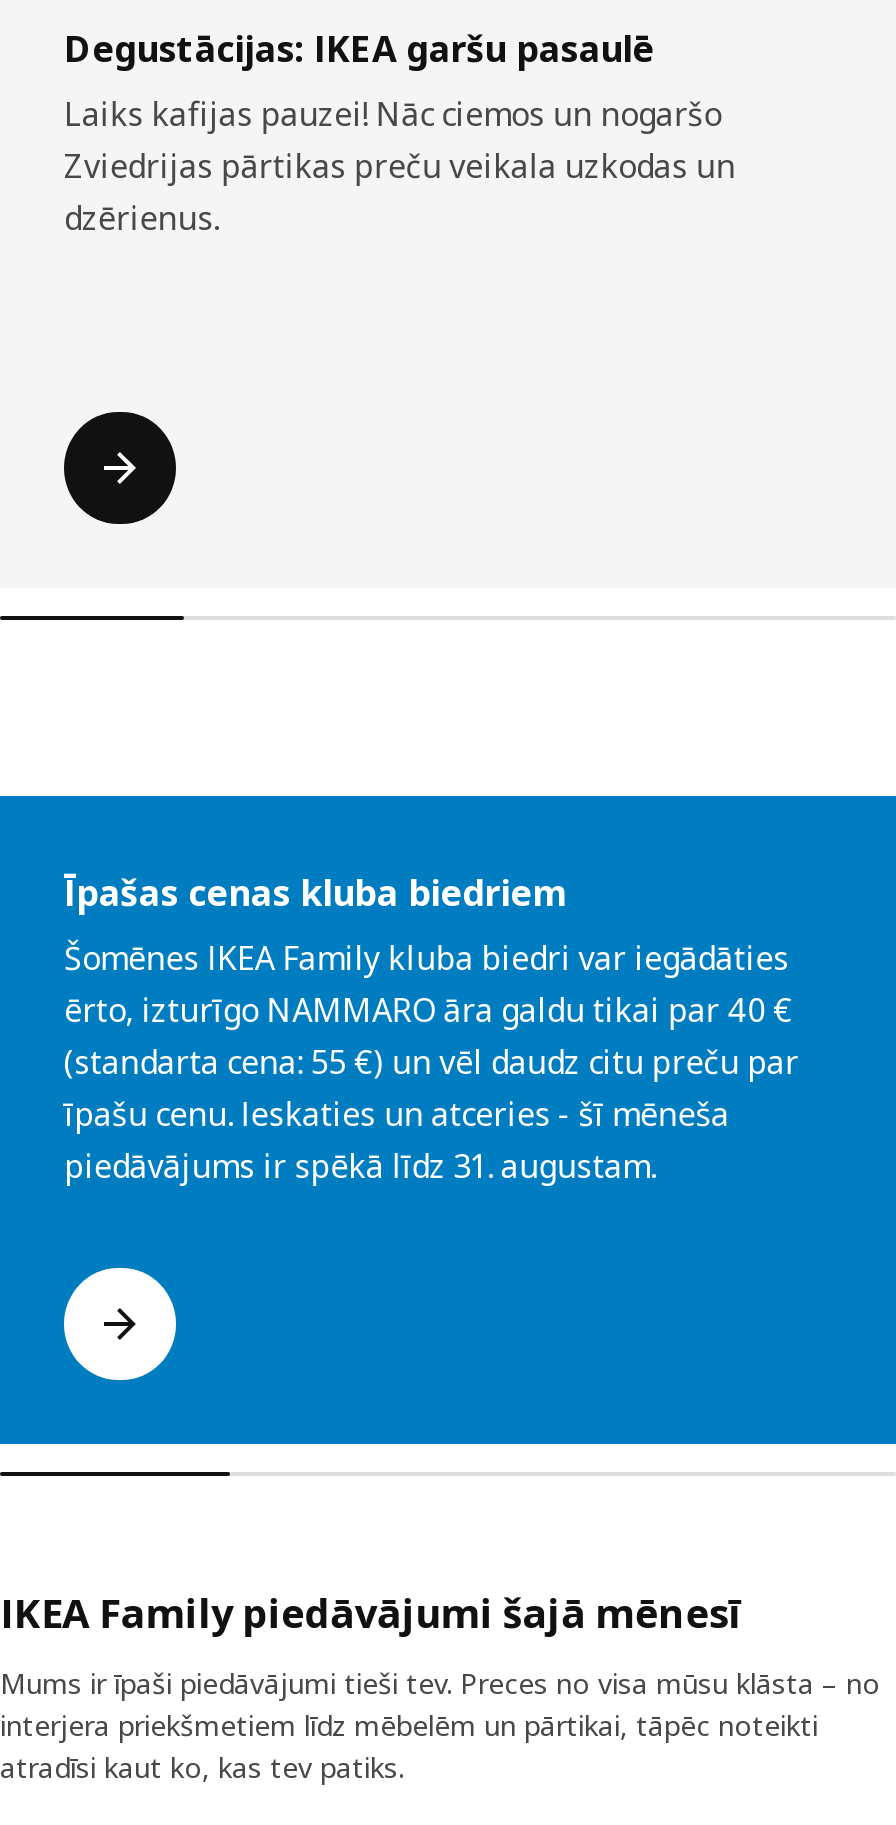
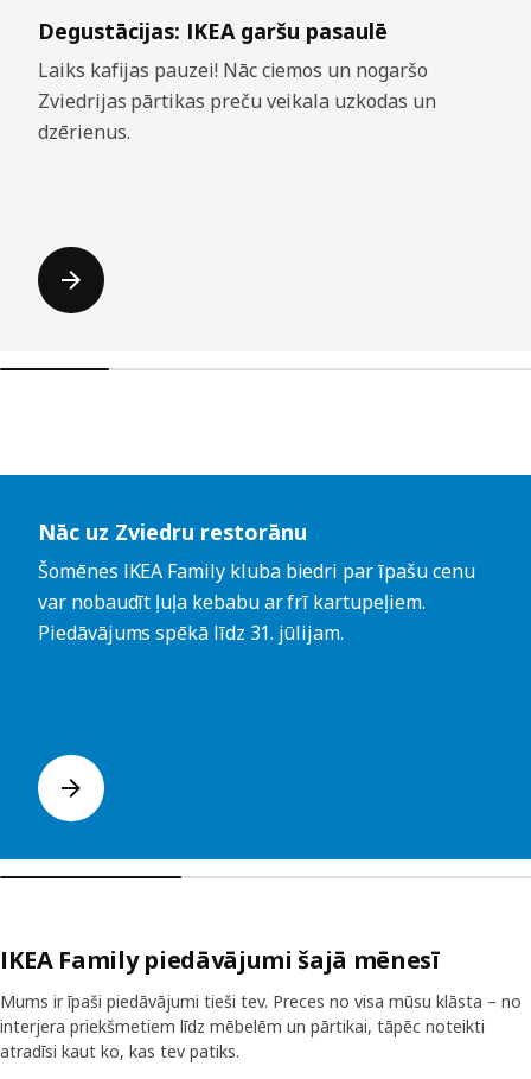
[64,868,799,1188] Īpašas cenas kluba biedriem | Šomēnes IKEA Family kluba biedri var iegādāties | ērto, izturīgo NAMMARO āra galdu tikai par 40 € | (standarta cena: 55 €) un vēl daudz citu preču par | īpašu cenu. Ieskaties un atceries - šī mēneša | piedāvājums ir spēkā līdz 31. augustam. -> [38,518,475,646] Nāc uz Zviedru restorānu | Šomēnes IKEA Family kluba biedri par īpašu cenu | var nobaudīt ļuļa kebabu ar frī kartupeļiem. | Piedāvājums spēkā līdz 31. jūlijam.

